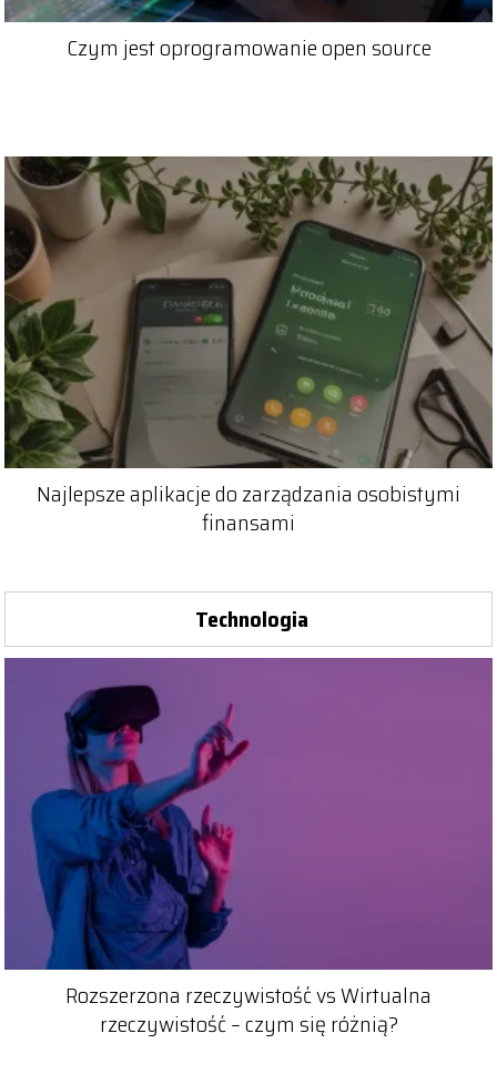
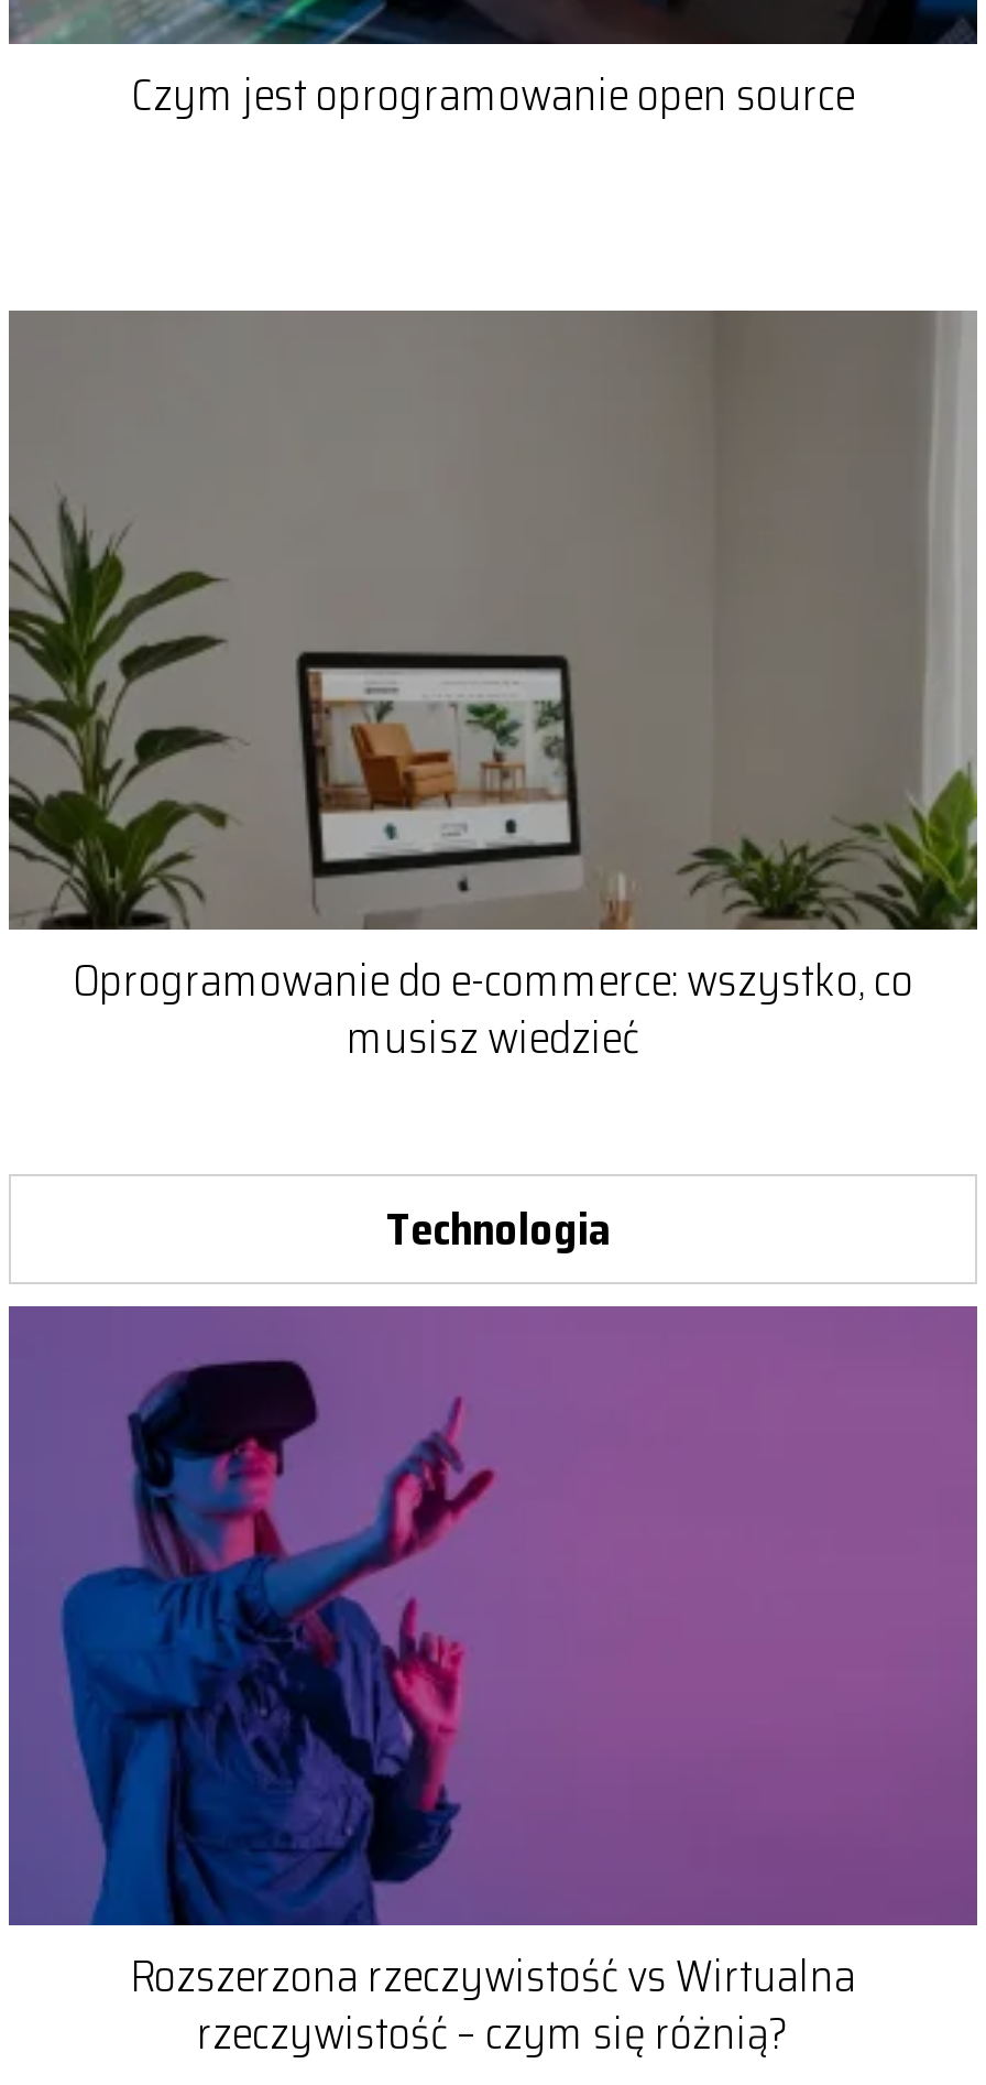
[4,155,493,540] [image] | Najlepsze aplikacje do zarządzania osobistymi | finansami -> [9,311,977,1072] [image] | Oprogramowanie do e-commerce: wszystko, co | musisz wiedzieć

